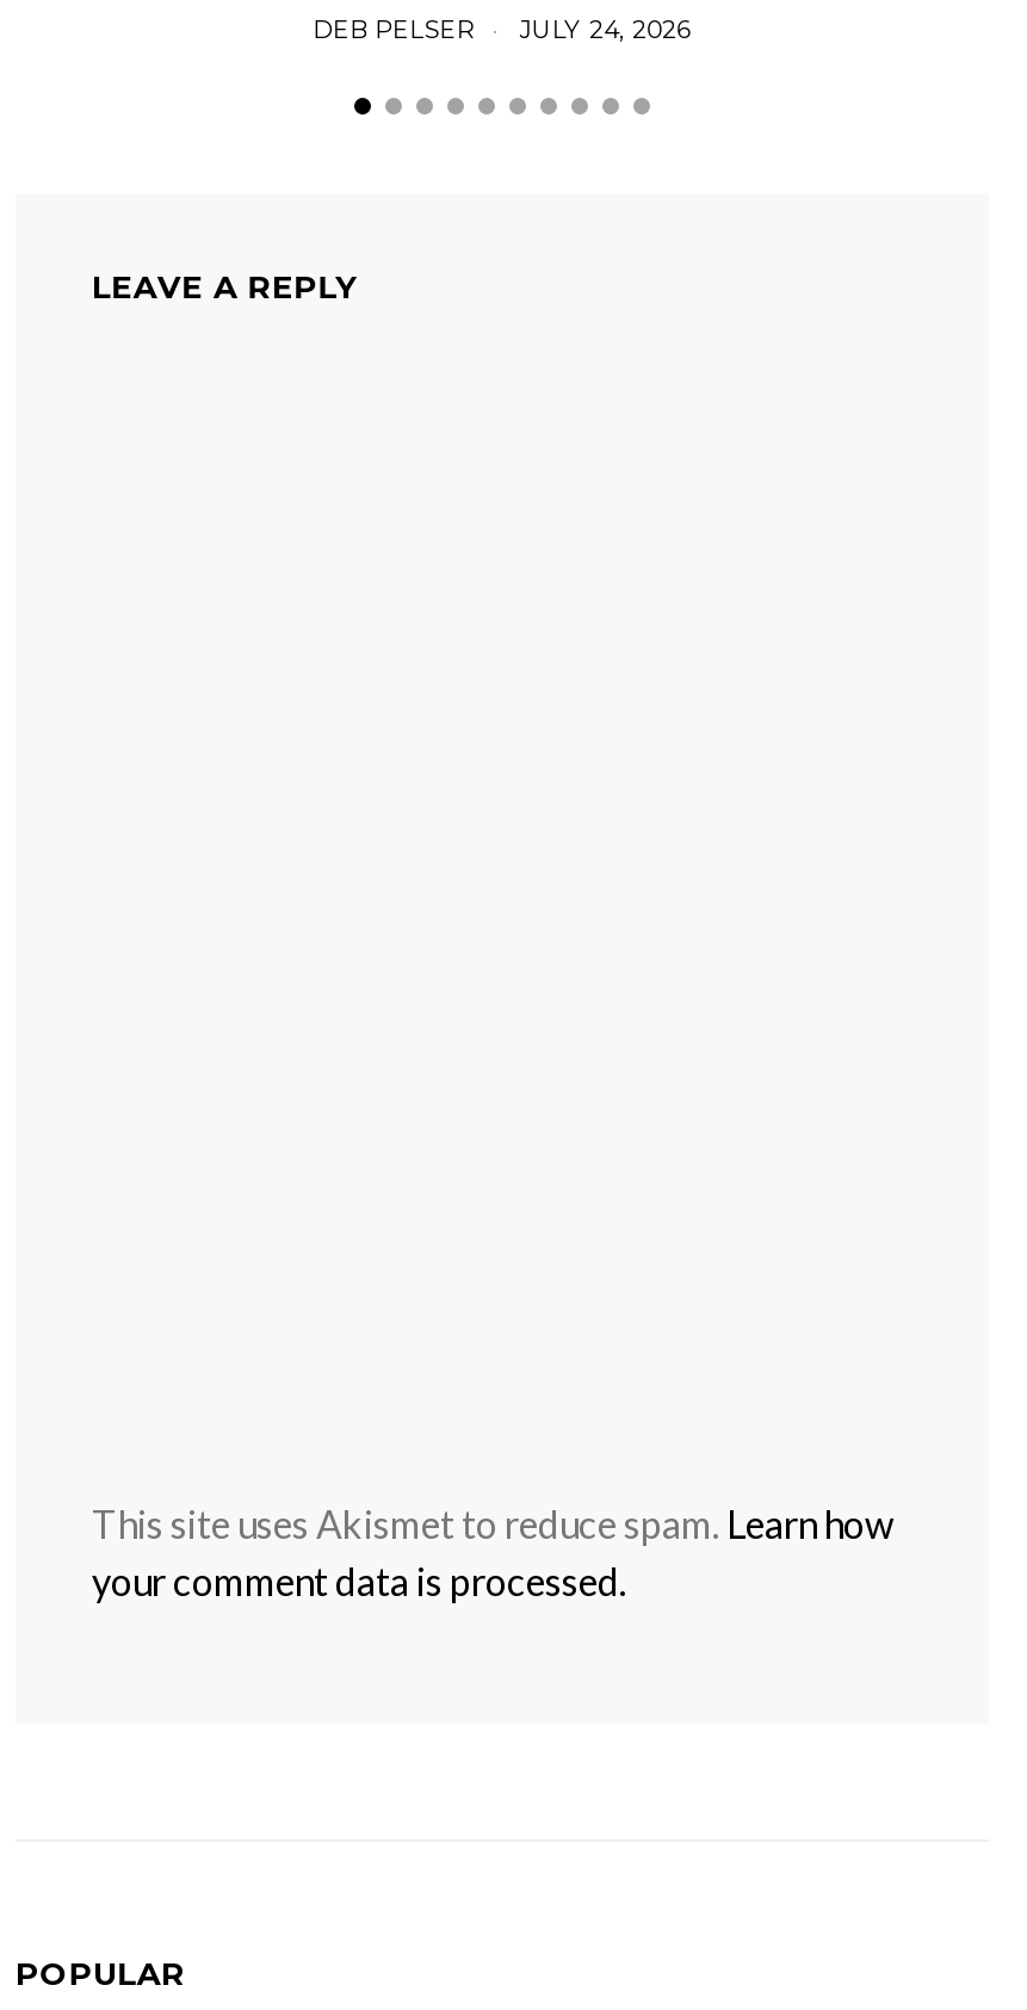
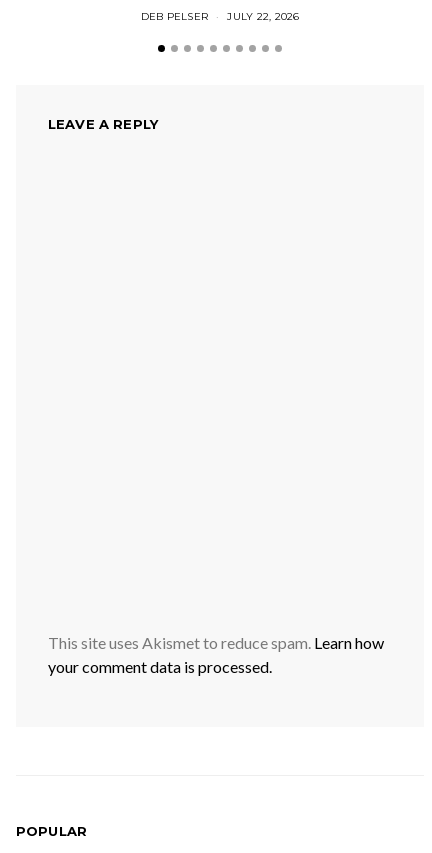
[313,14,692,45] DEB PELSER JULY 24, 2026 -> [140,10,299,23] DEB PELSER JULY 22, 2026

